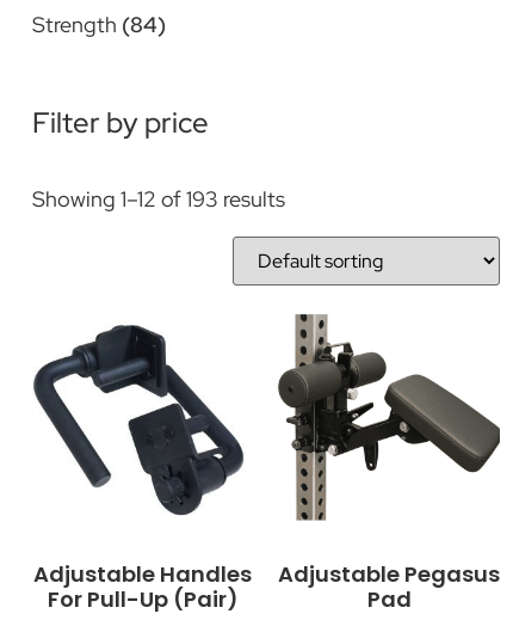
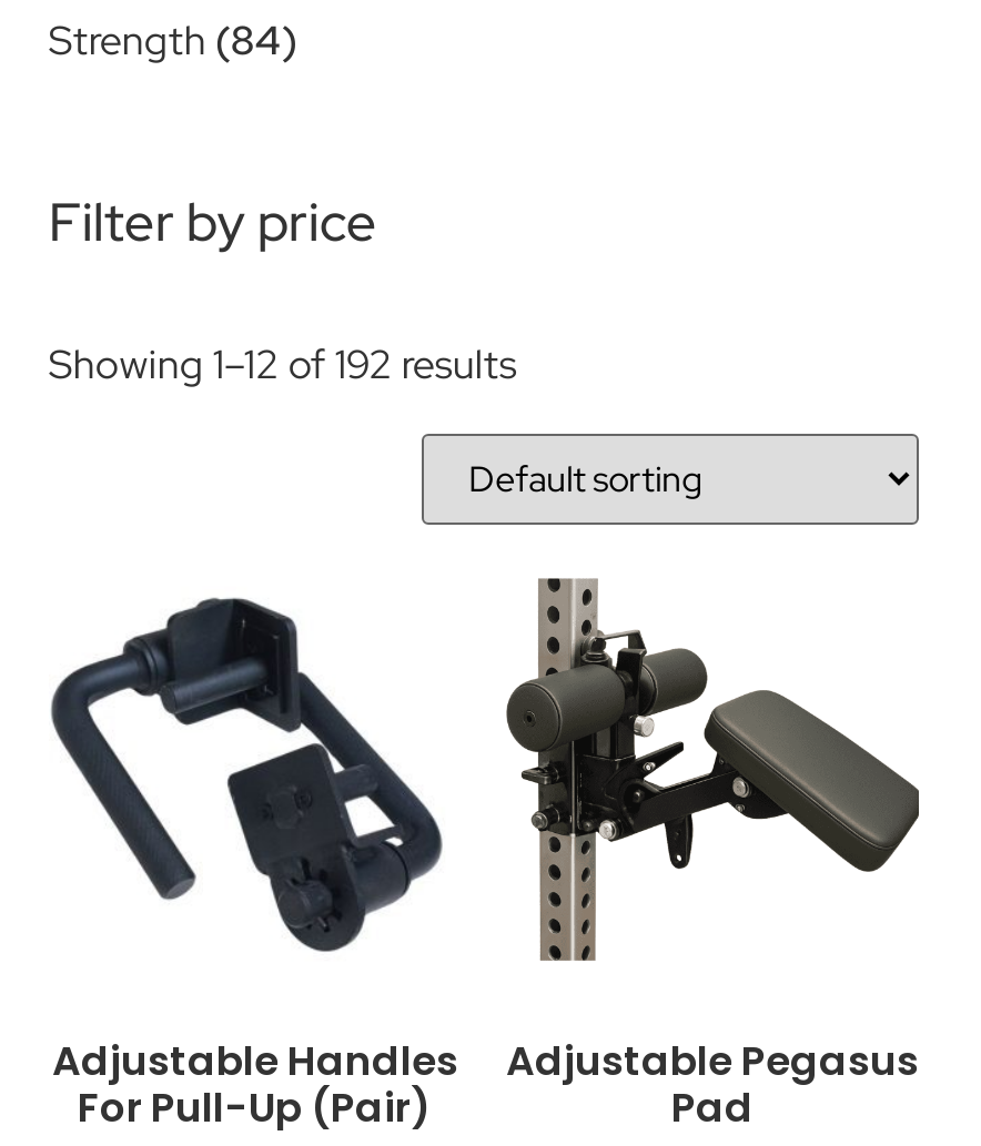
[32,185,285,213] Showing 1–12 of 193 results -> [49,338,517,389] Showing 1–12 of 192 results

